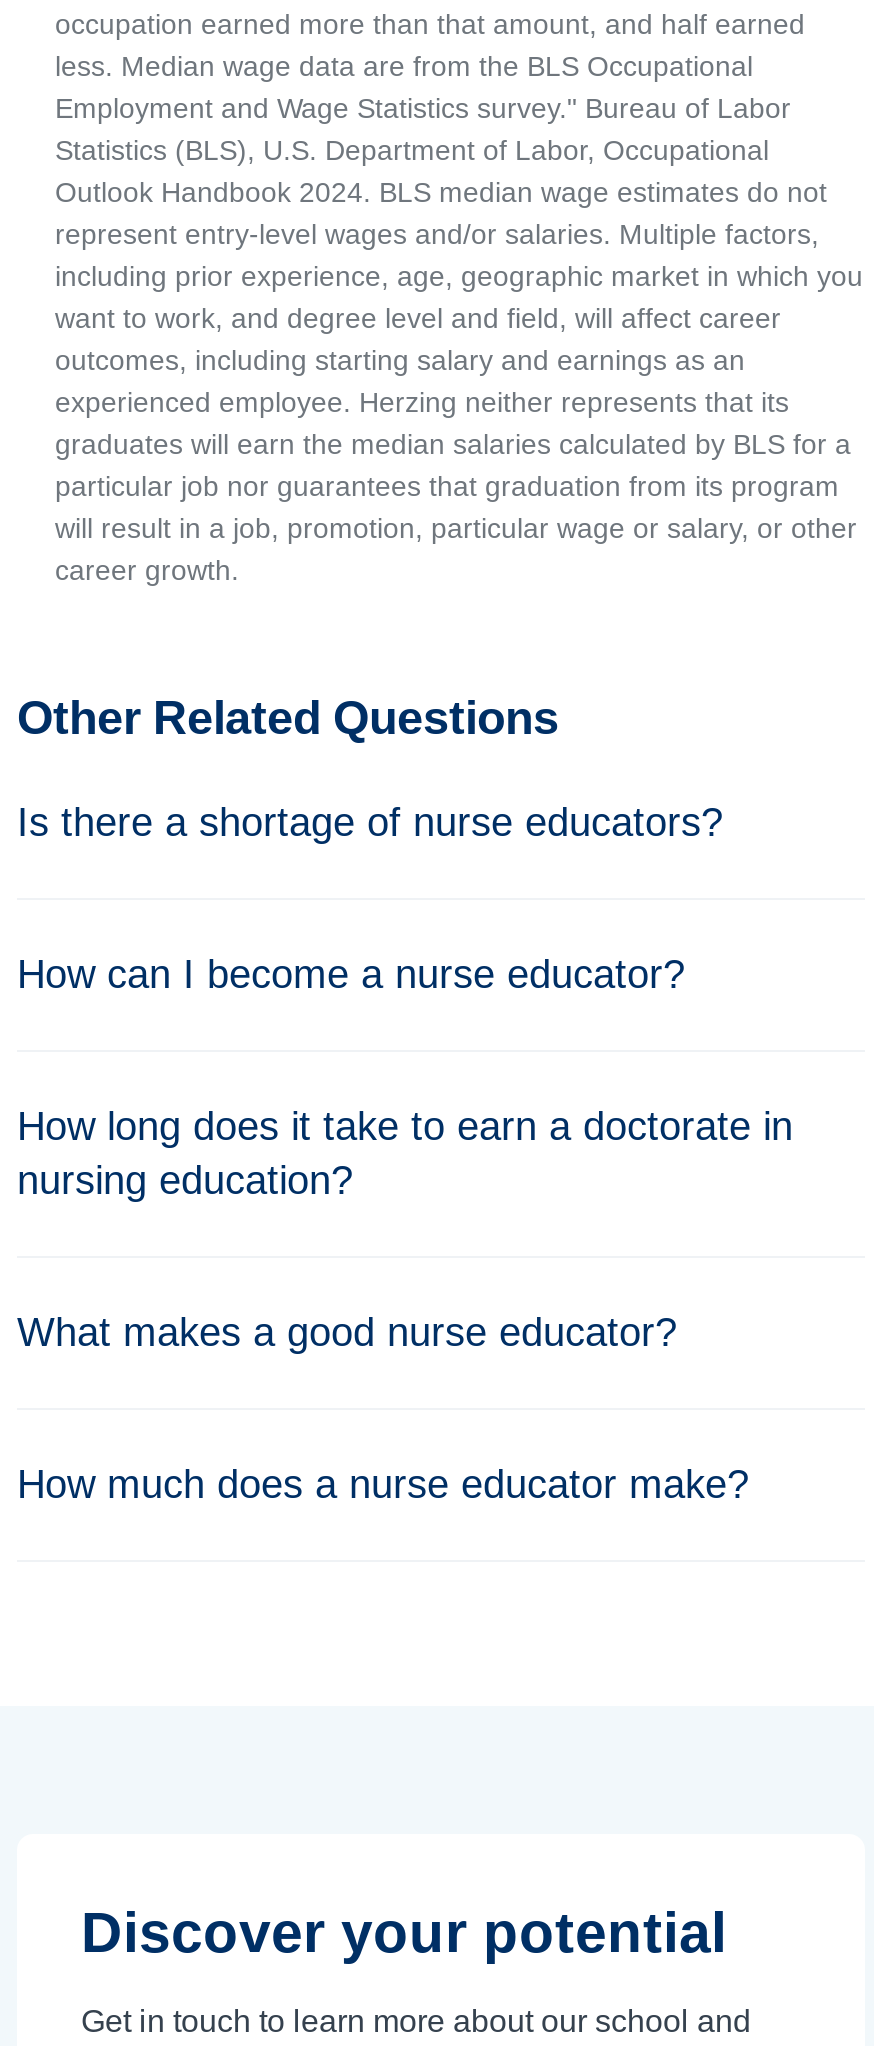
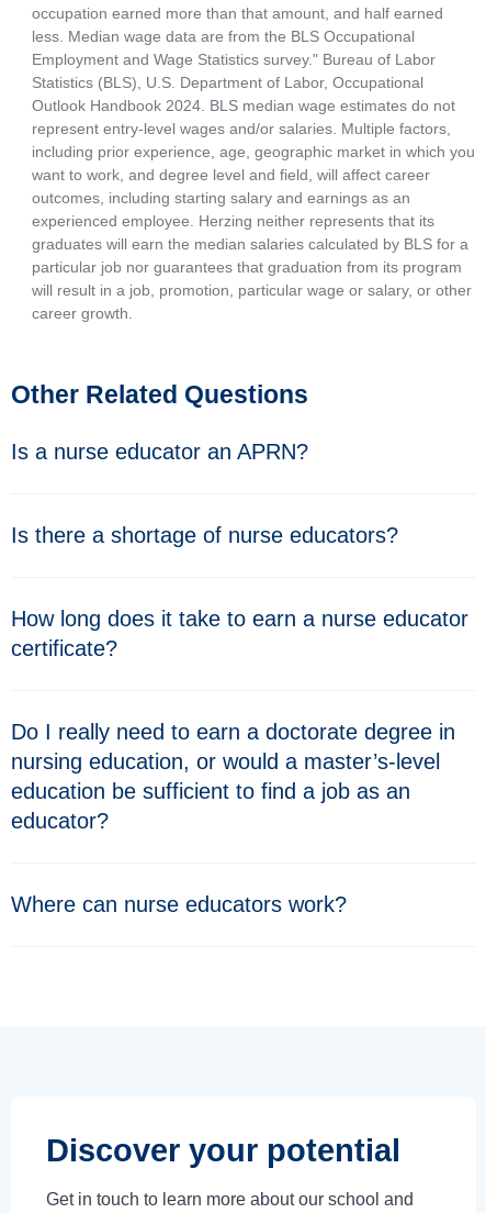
none -> [11,439,308,464] Is a nurse educator an APRN?
[17,952,793,1506] How can I become a nurse educator? | How long does it take to earn a doctorate in | nursing education? | What makes a good nurse educator? | How much does a nurse educator make? -> [11,606,468,916] How long does it take to earn a nurse educator | certificate? | Do I really need to earn a doctorate degree in | nursing education, or would a master’s-level | education be sufficient to find a job as an | educator? | Where can nurse educators work?

